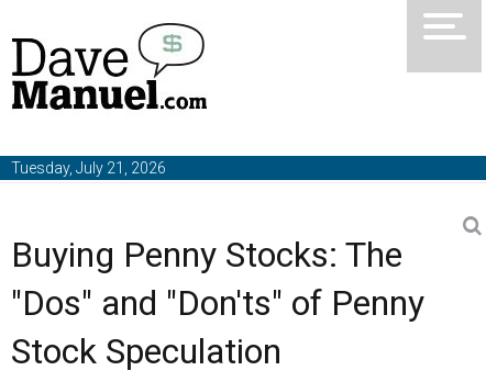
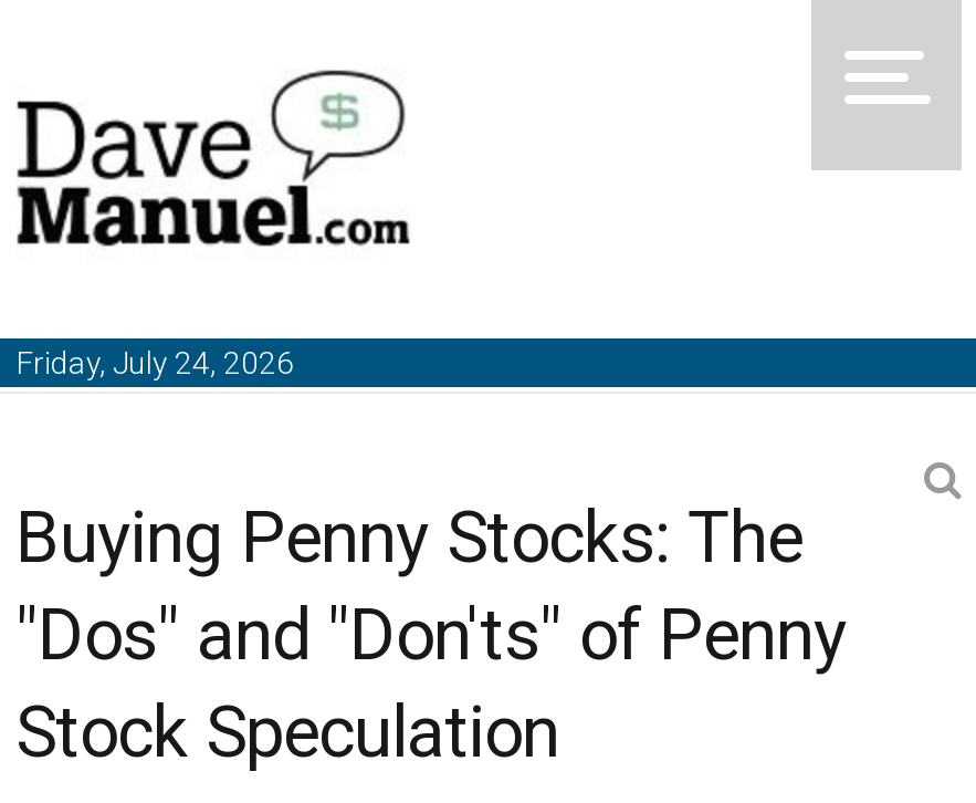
[11,159,166,177] Tuesday, July 21, 2026 -> [15,345,294,380] Friday, July 24, 2026

